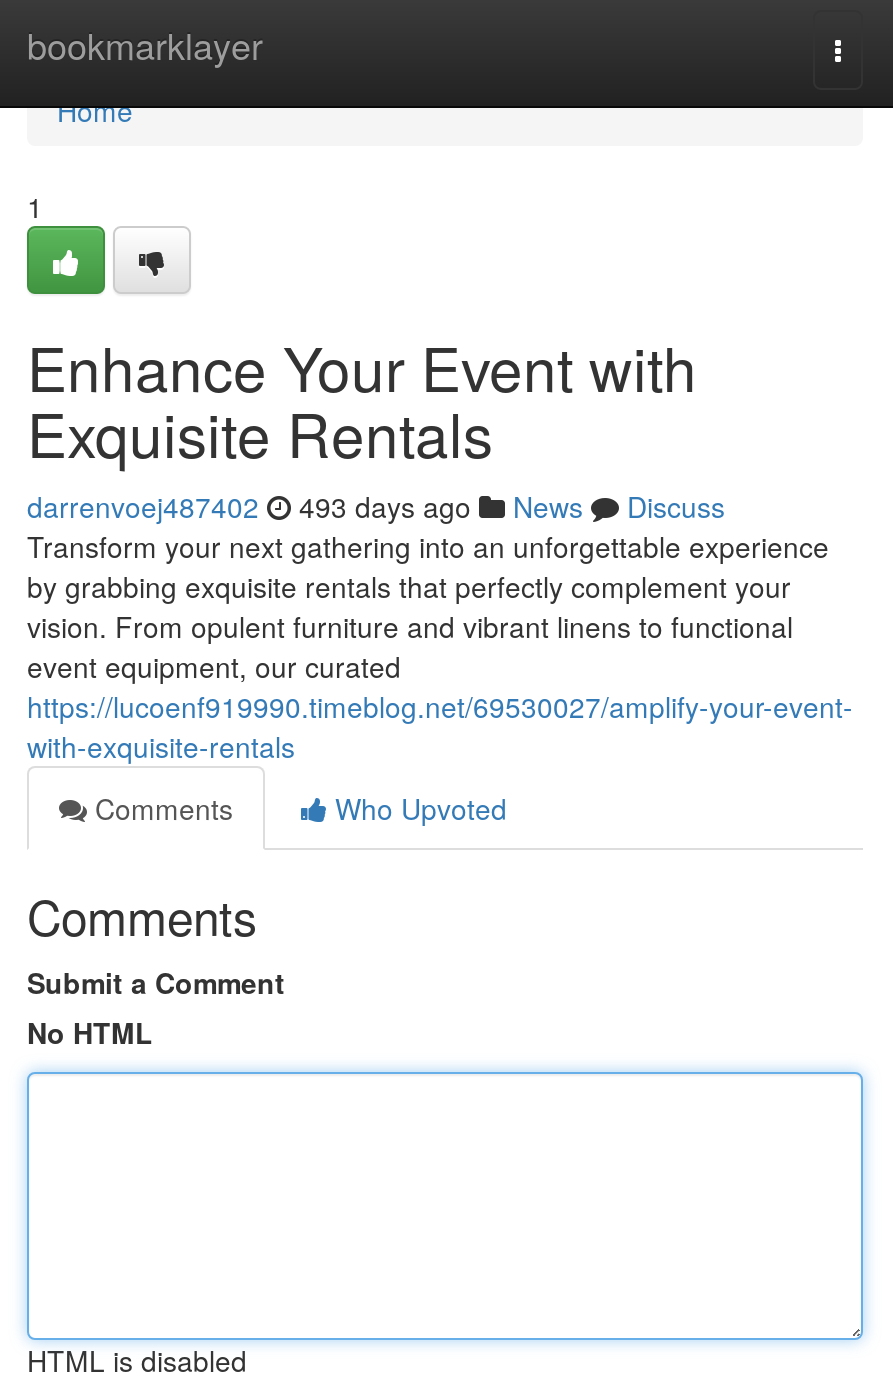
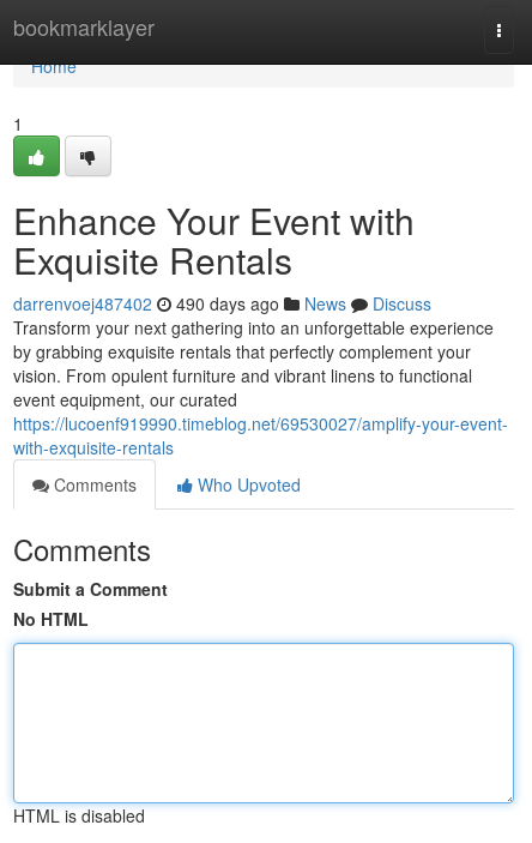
[27,486,725,526] darrenvoej487402 493 days ago News Discuss -> [13,291,431,315] darrenvoej487402 490 days ago News Discuss

